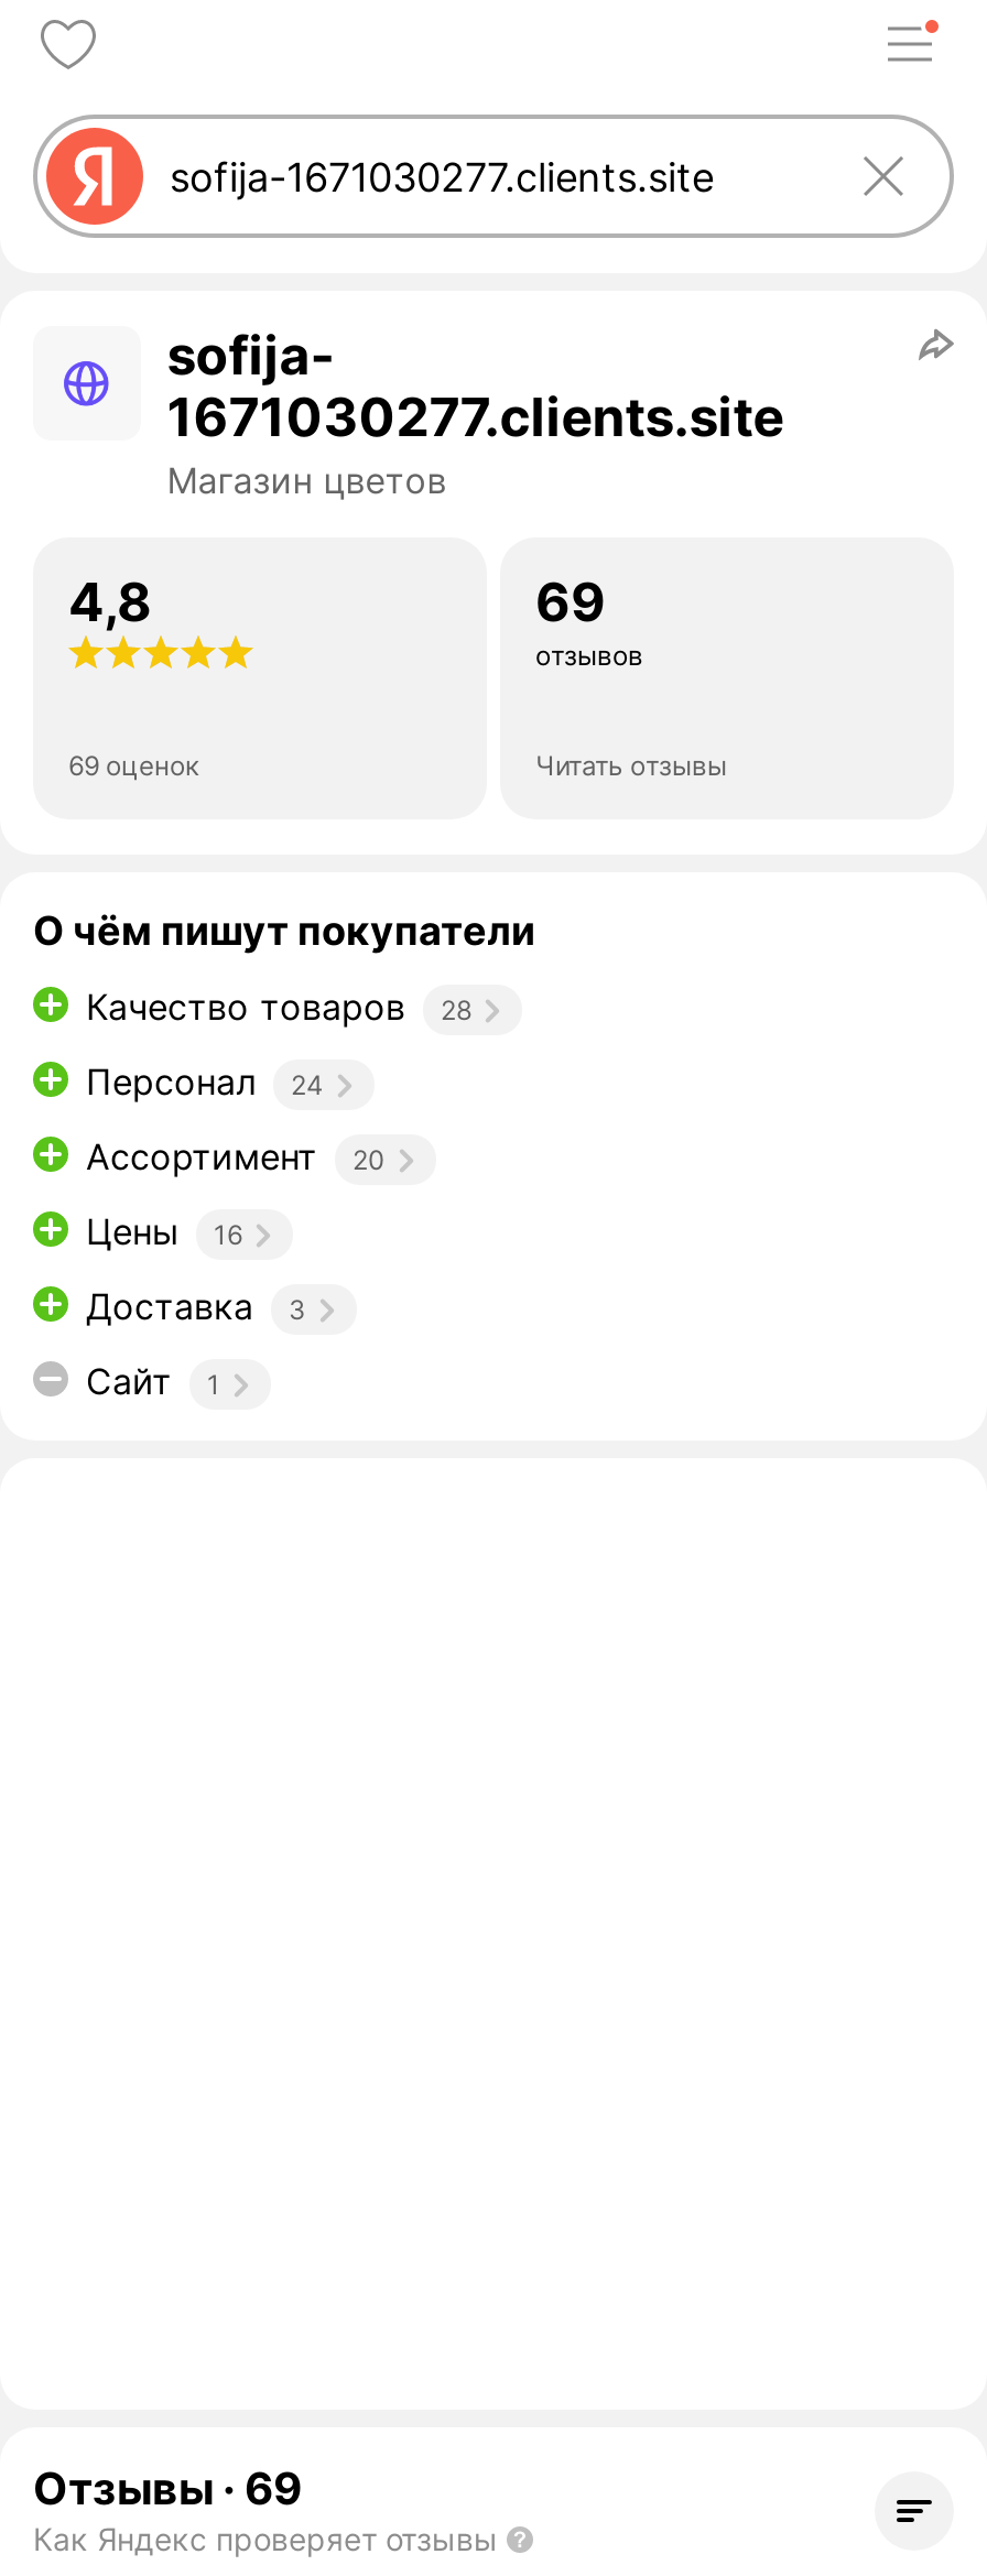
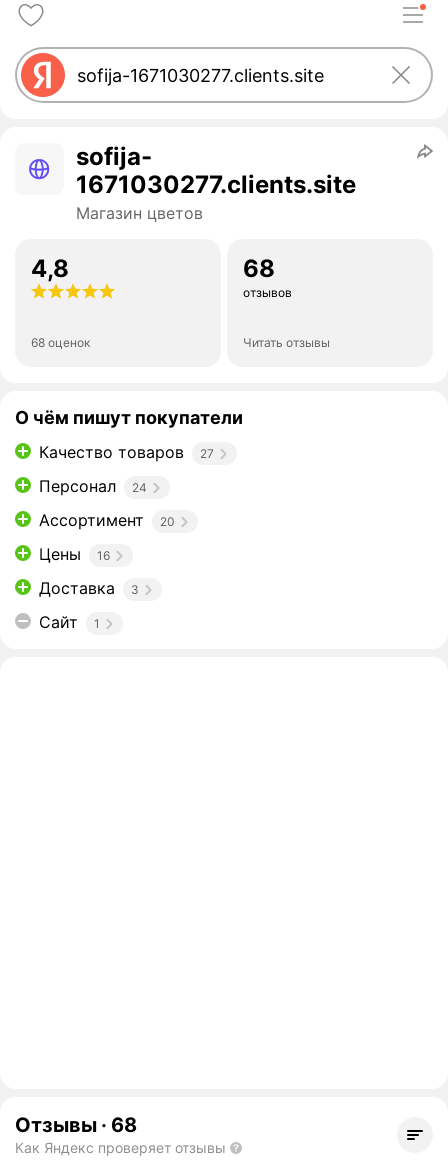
[535,570,606,634] 69 -> [243,254,275,283] 68
[68,749,198,782] 69 оценок -> [31,335,90,350] 68 оценок
[86,985,471,1029] Качество товаров 28 -> [39,442,214,462] Качество товаров 27
[33,2463,302,2515] Отзывы · 69 -> [15,1113,137,1137] Отзывы · 68

